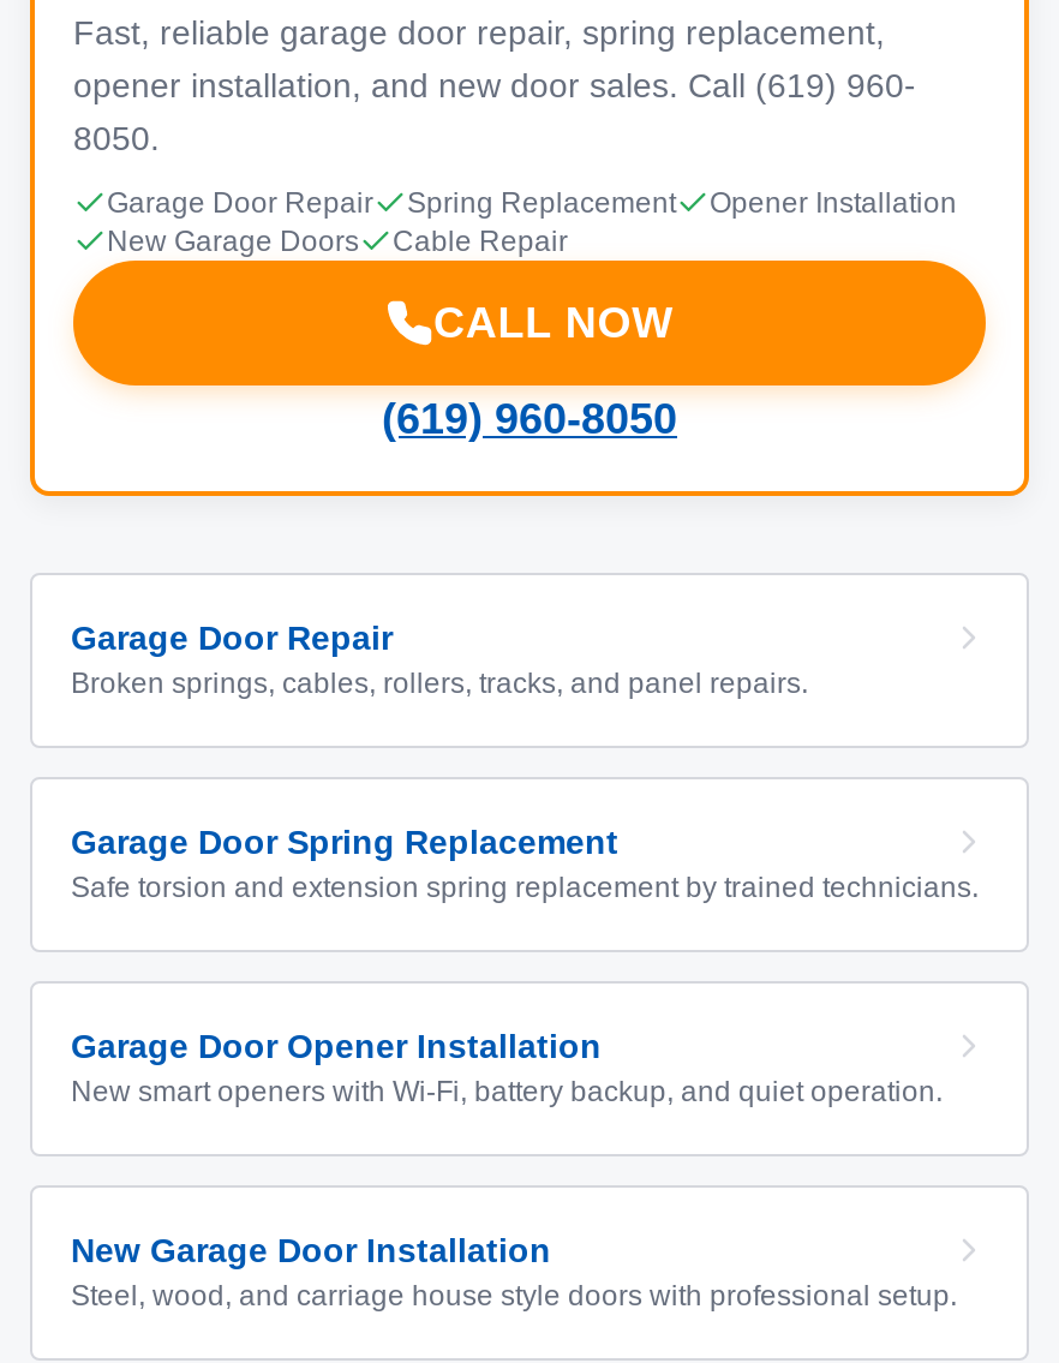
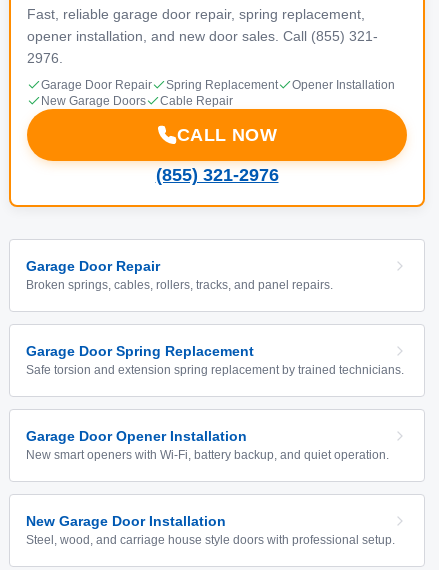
[73,66,916,104] opener installation, and new door sales. Call (619) 960- -> [27,28,378,44] opener installation, and new door sales. Call (855) 321-
[73,119,160,157] 8050. -> [27,50,63,66] 2976.
[382,395,677,443] (619) 960-8050 -> [155,165,278,185] (855) 321-2976

